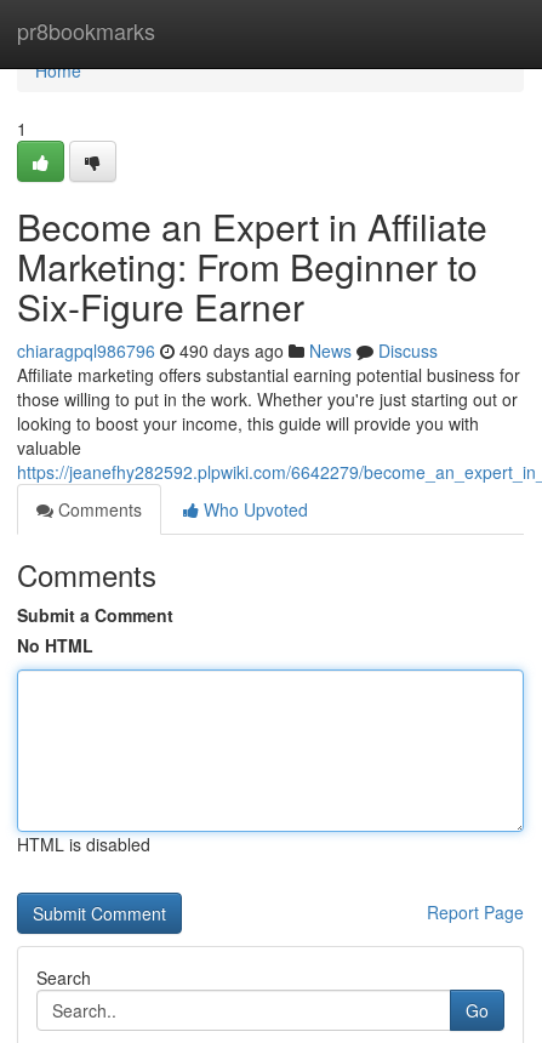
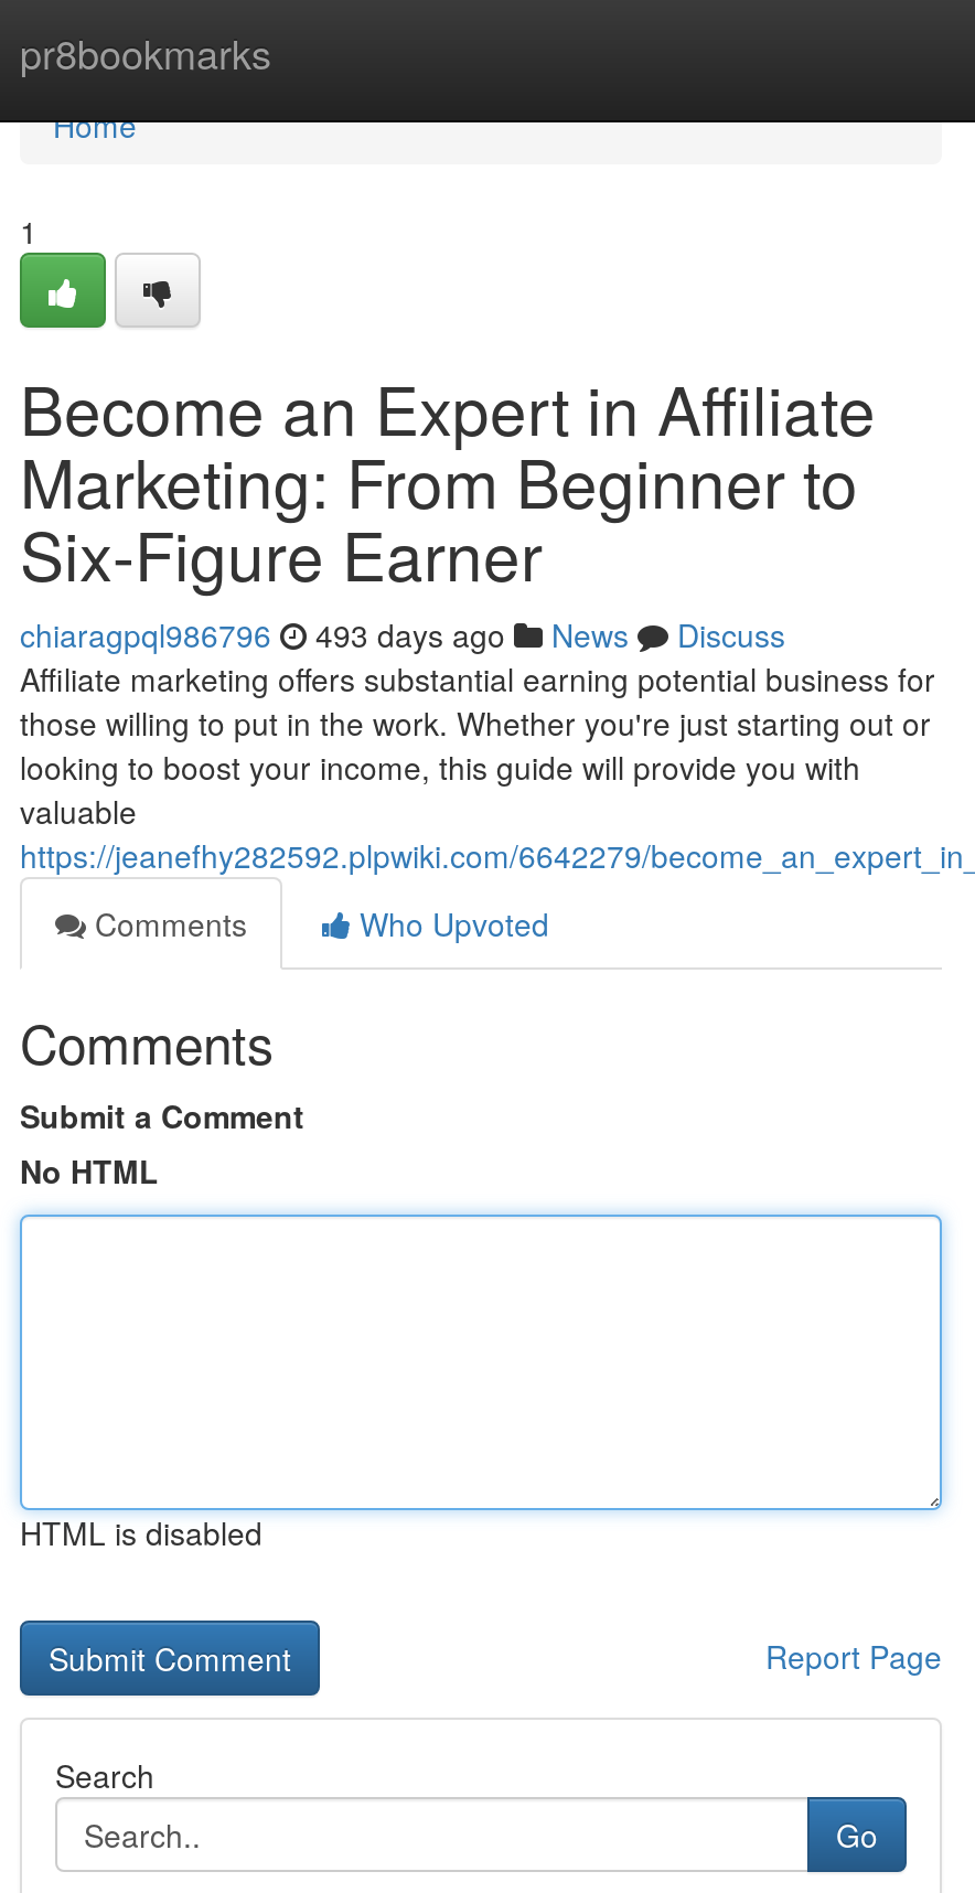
[17,338,438,363] chiaragpql986796 490 days ago News Discuss -> [20,612,785,656] chiaragpql986796 493 days ago News Discuss

